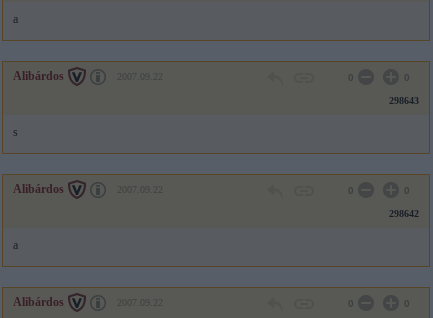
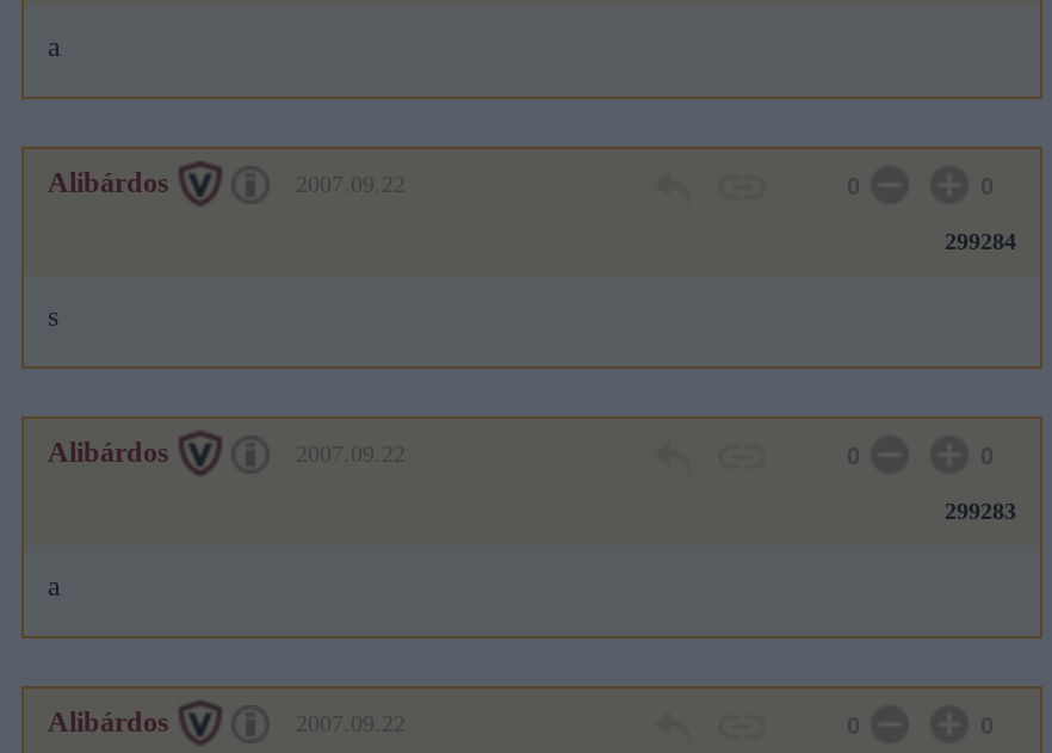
[389,95,419,106] 298643 -> [945,228,1016,254] 299284
[389,208,419,219] 298642 -> [945,498,1016,524] 299283

